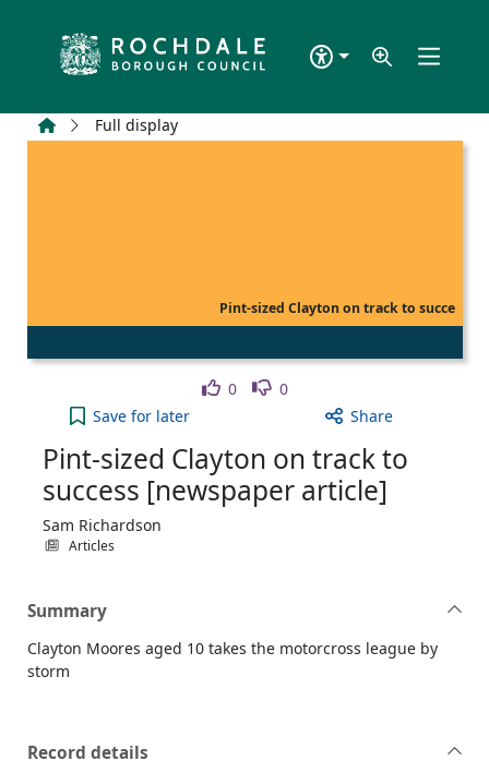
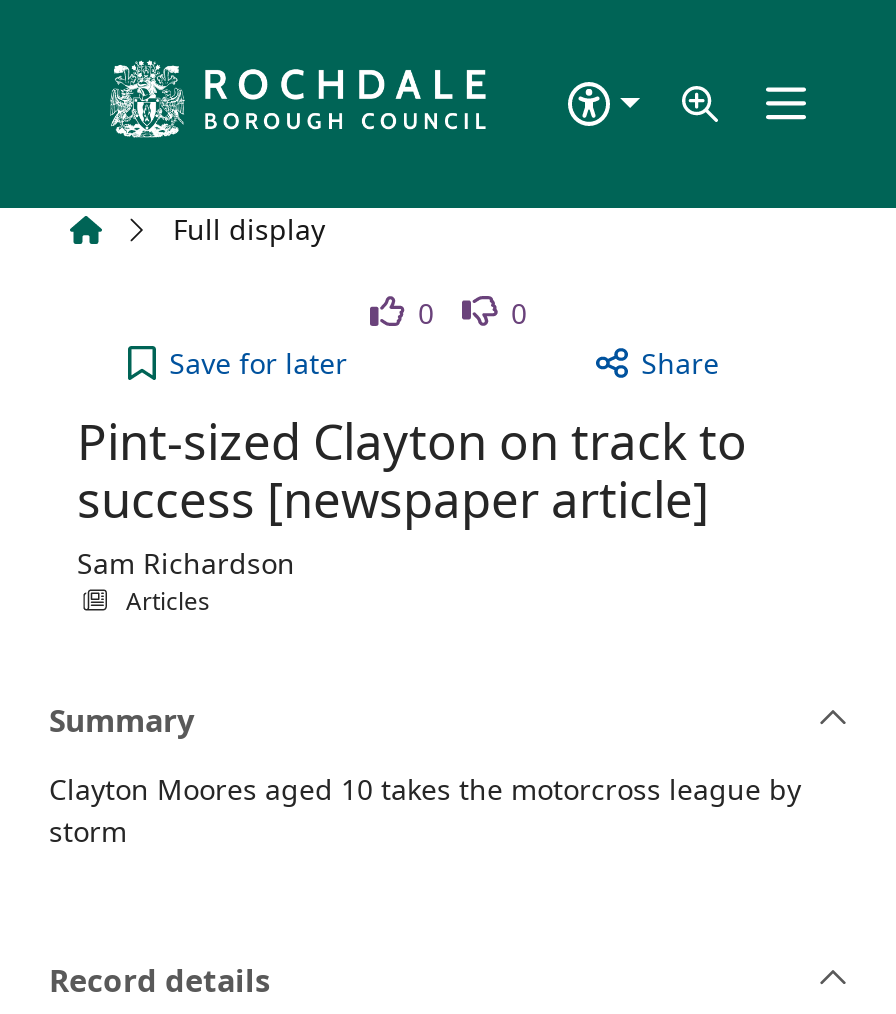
[26,140,467,363] [image] | Pint-sized Clayton on track to succe -> none

